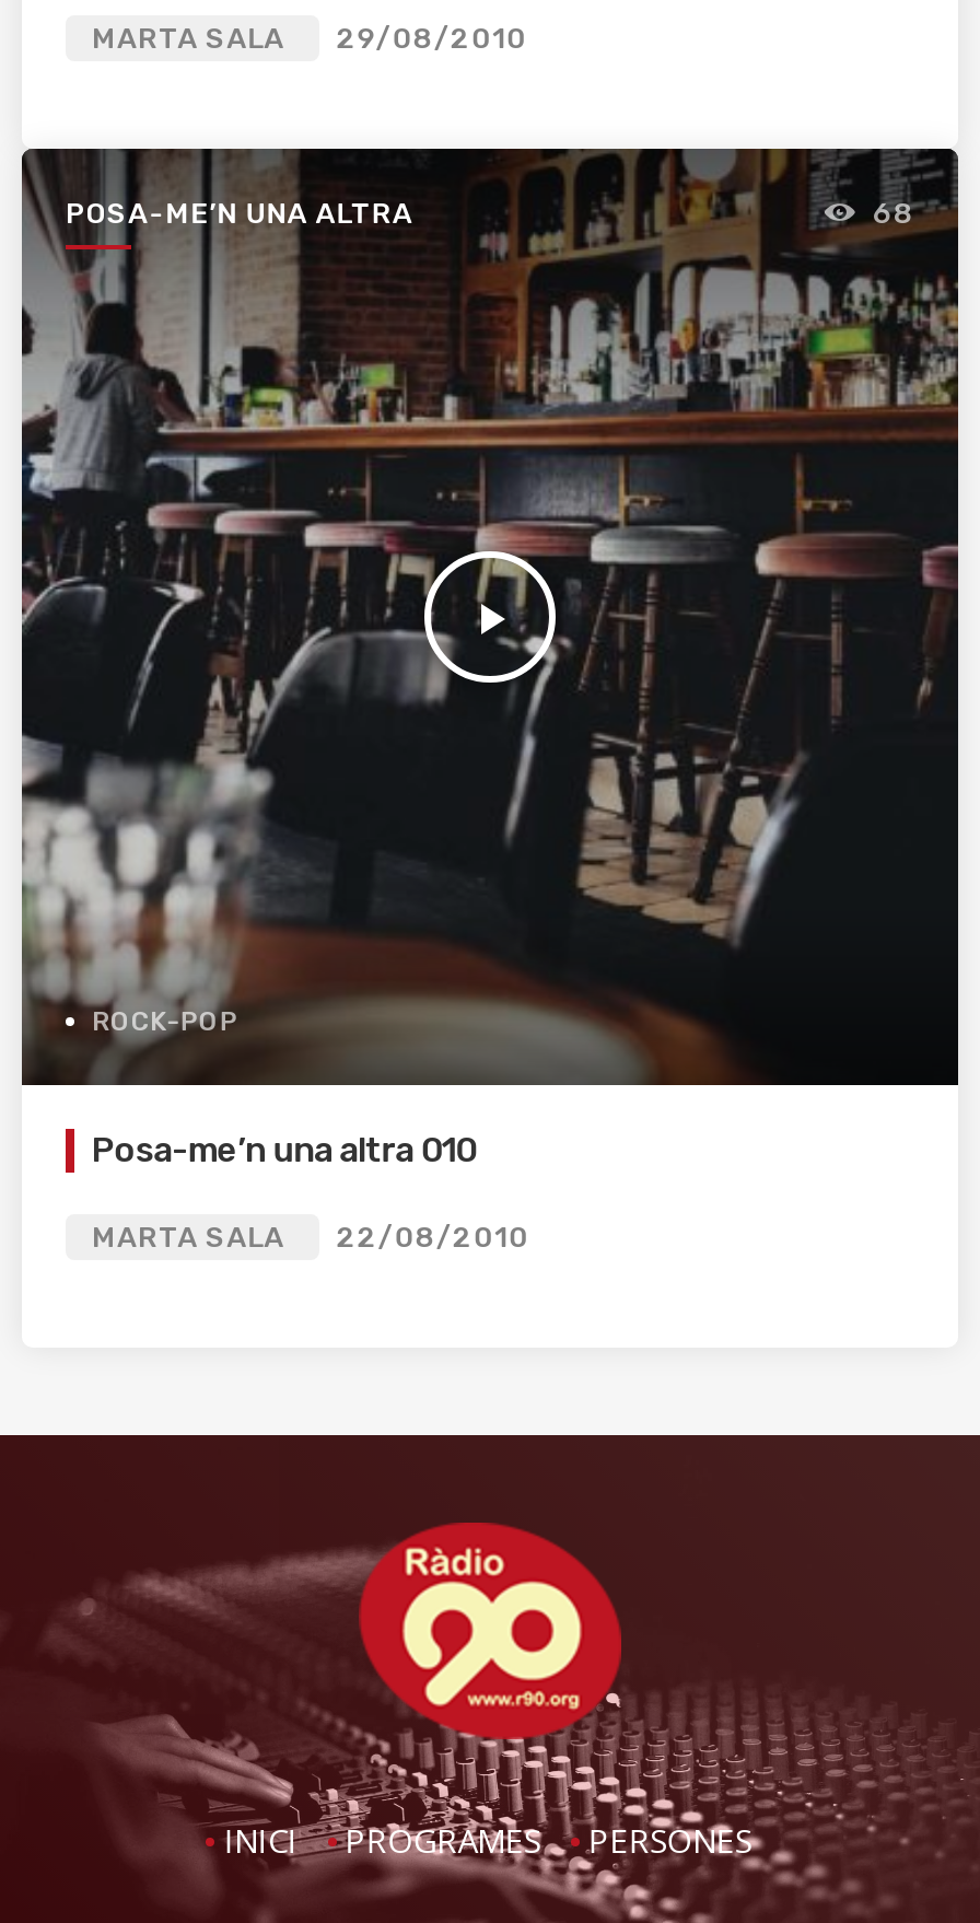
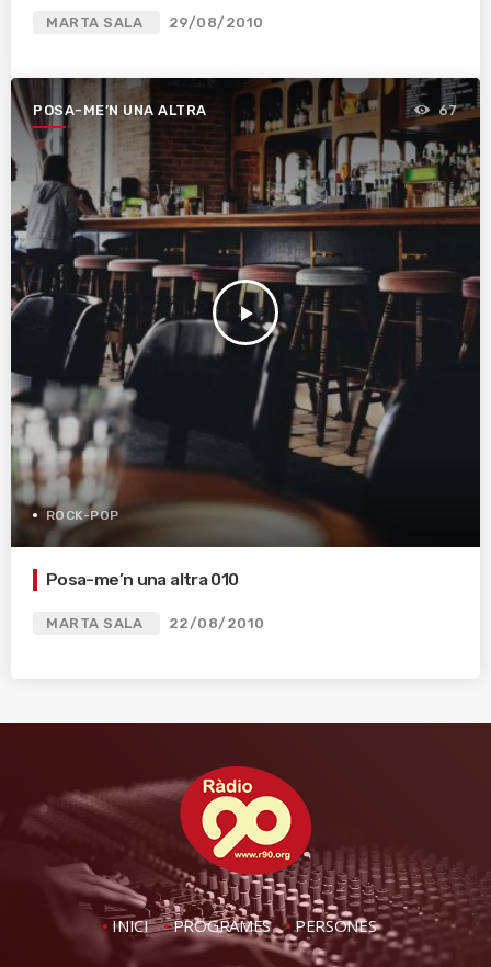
[865,197,914,230] 68 -> [434,102,458,118] 67

